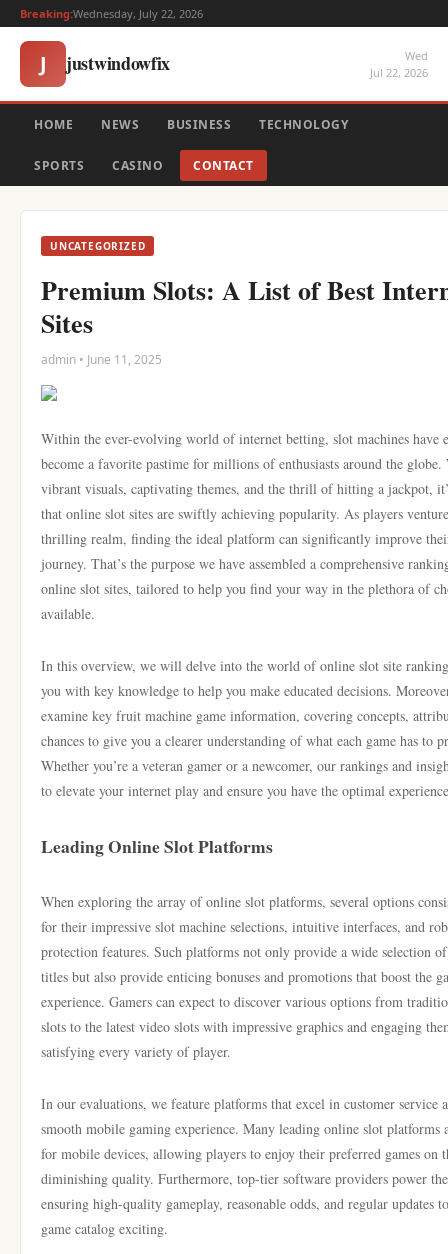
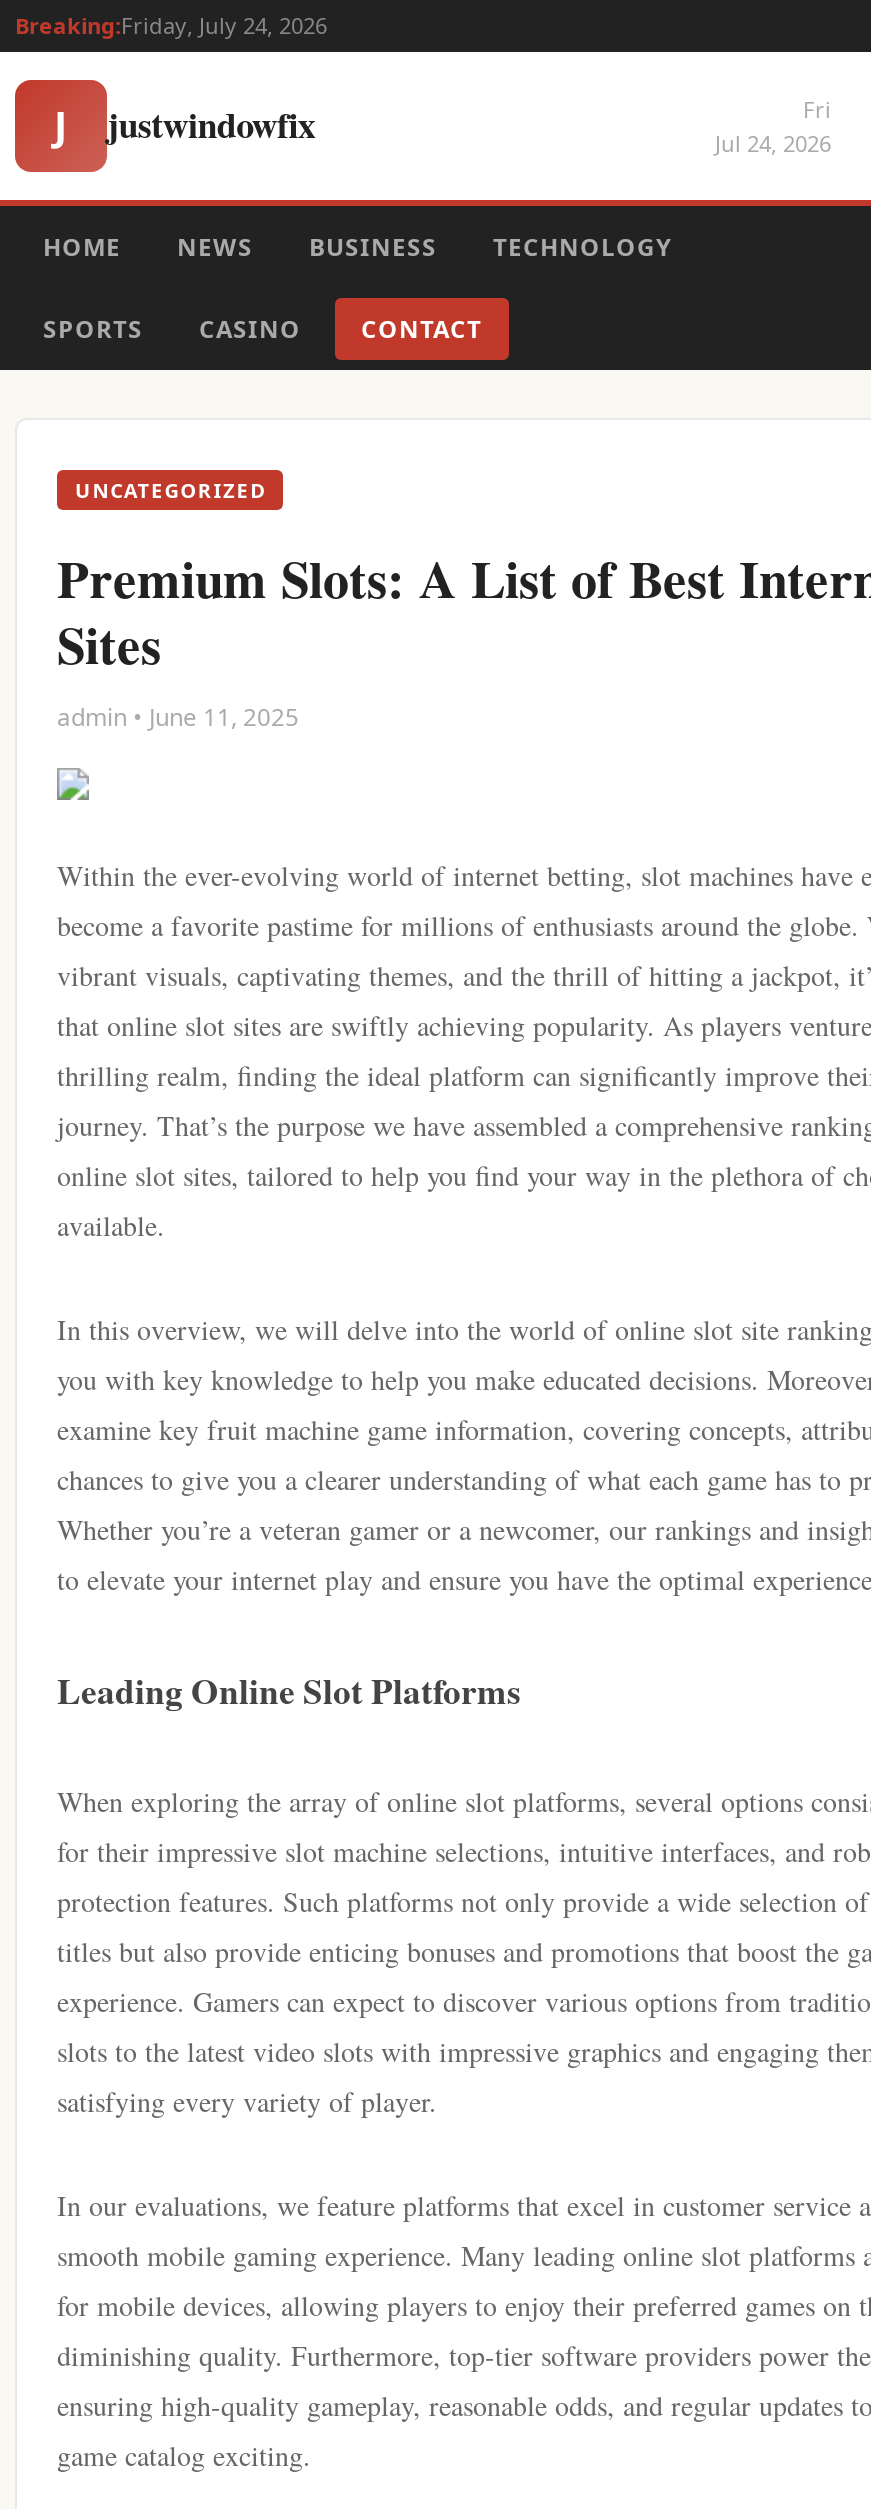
[20,6,203,21] Breaking:Wednesday, July 22, 2026 -> [15,10,327,40] Breaking:Friday, July 24, 2026
[370,48,428,80] Wed | Jul 22, 2026 -> [715,94,831,158] Fri | Jul 24, 2026

